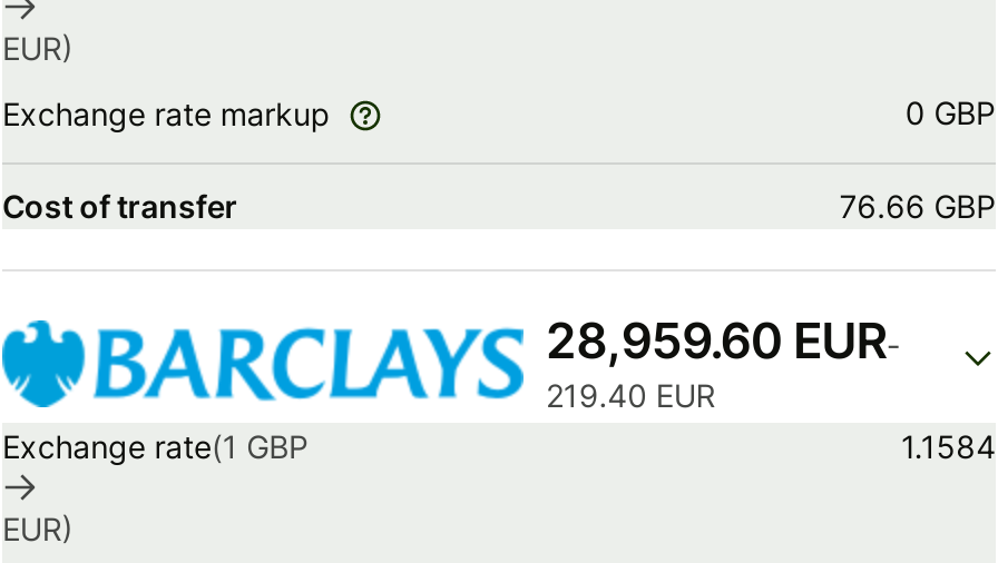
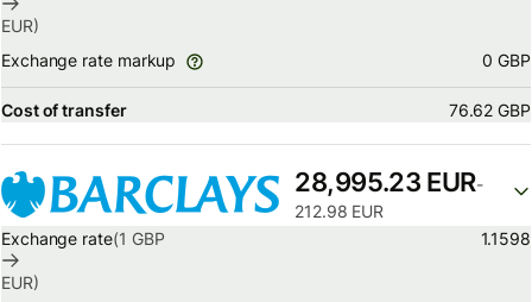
[839,187,996,225] 76.66 GBP -> [449,100,531,120] 76.62 GBP
[546,312,900,370] 28,959.60 EUR- -> [294,167,483,197] 28,995.23 EUR-
[546,376,716,414] 219.40 EUR -> [294,201,384,221] 212.98 EUR
[901,427,996,465] 1.1584 -> [480,228,531,249] 1.1598

